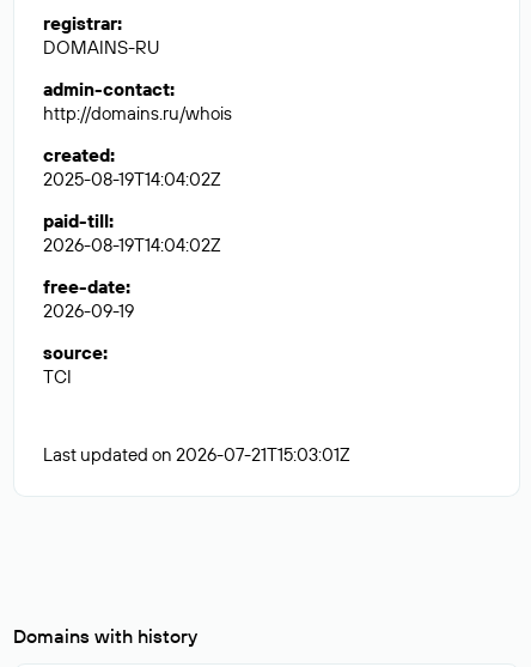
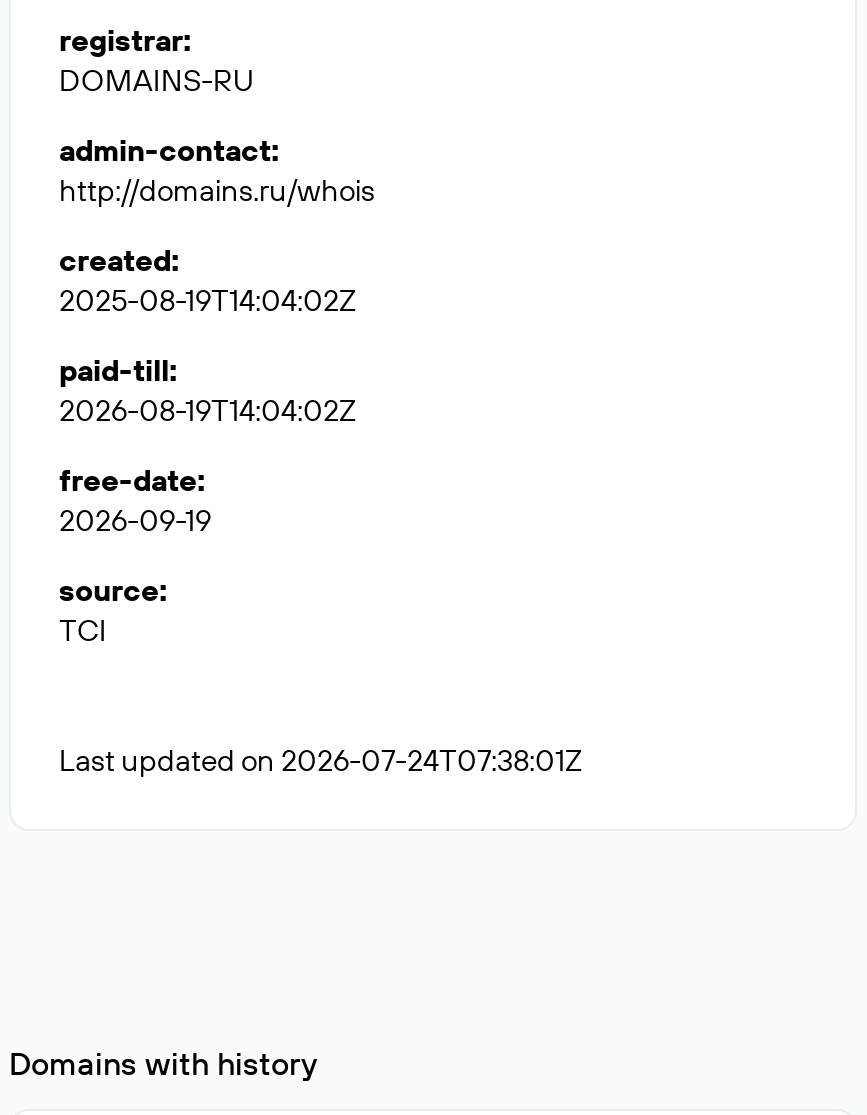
[43,443,350,466] Last updated on 2026-07-21T15:03:01Z -> [59,741,583,779] Last updated on 2026-07-24T07:38:01Z

